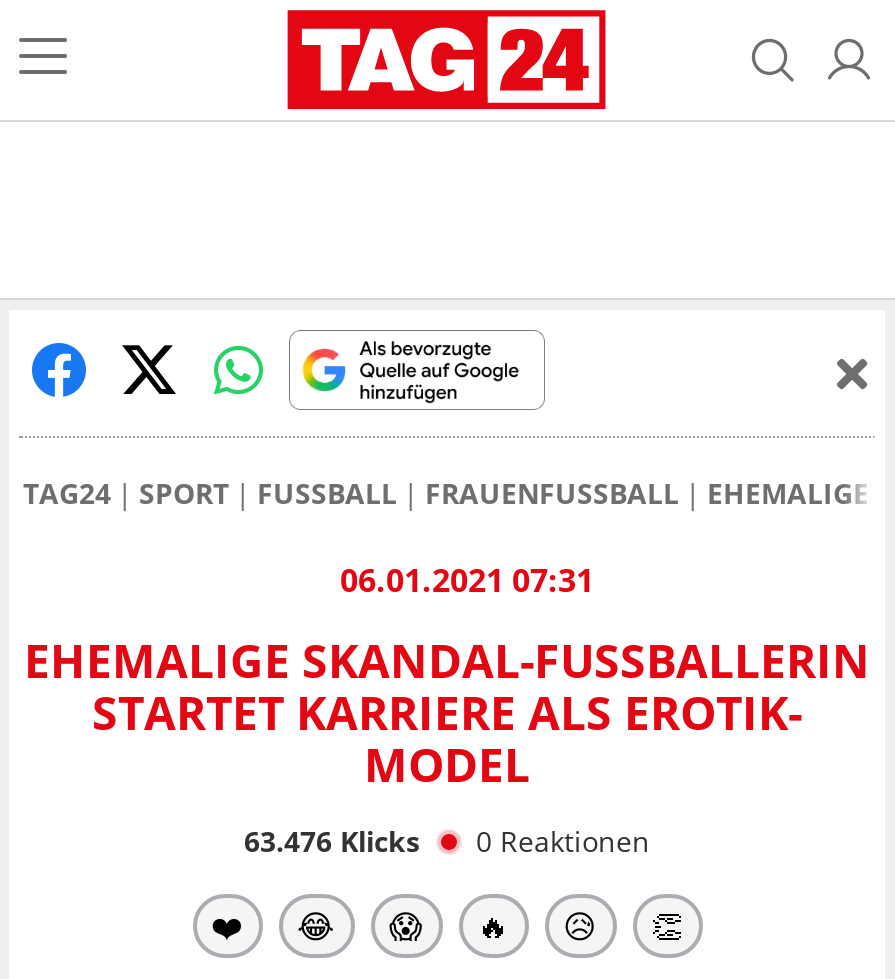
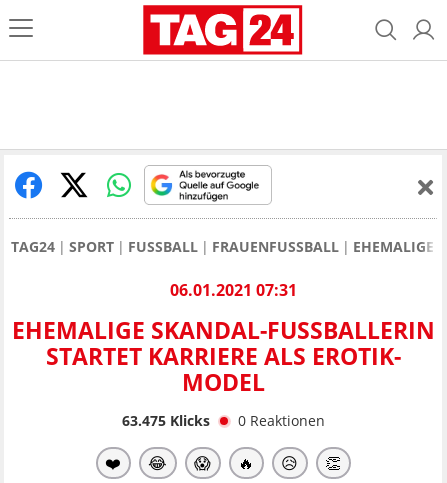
[244,822,650,860] 63.476 Klicks 0 Reaktionen -> [121,411,324,430] 63.475 Klicks 0 Reaktionen

